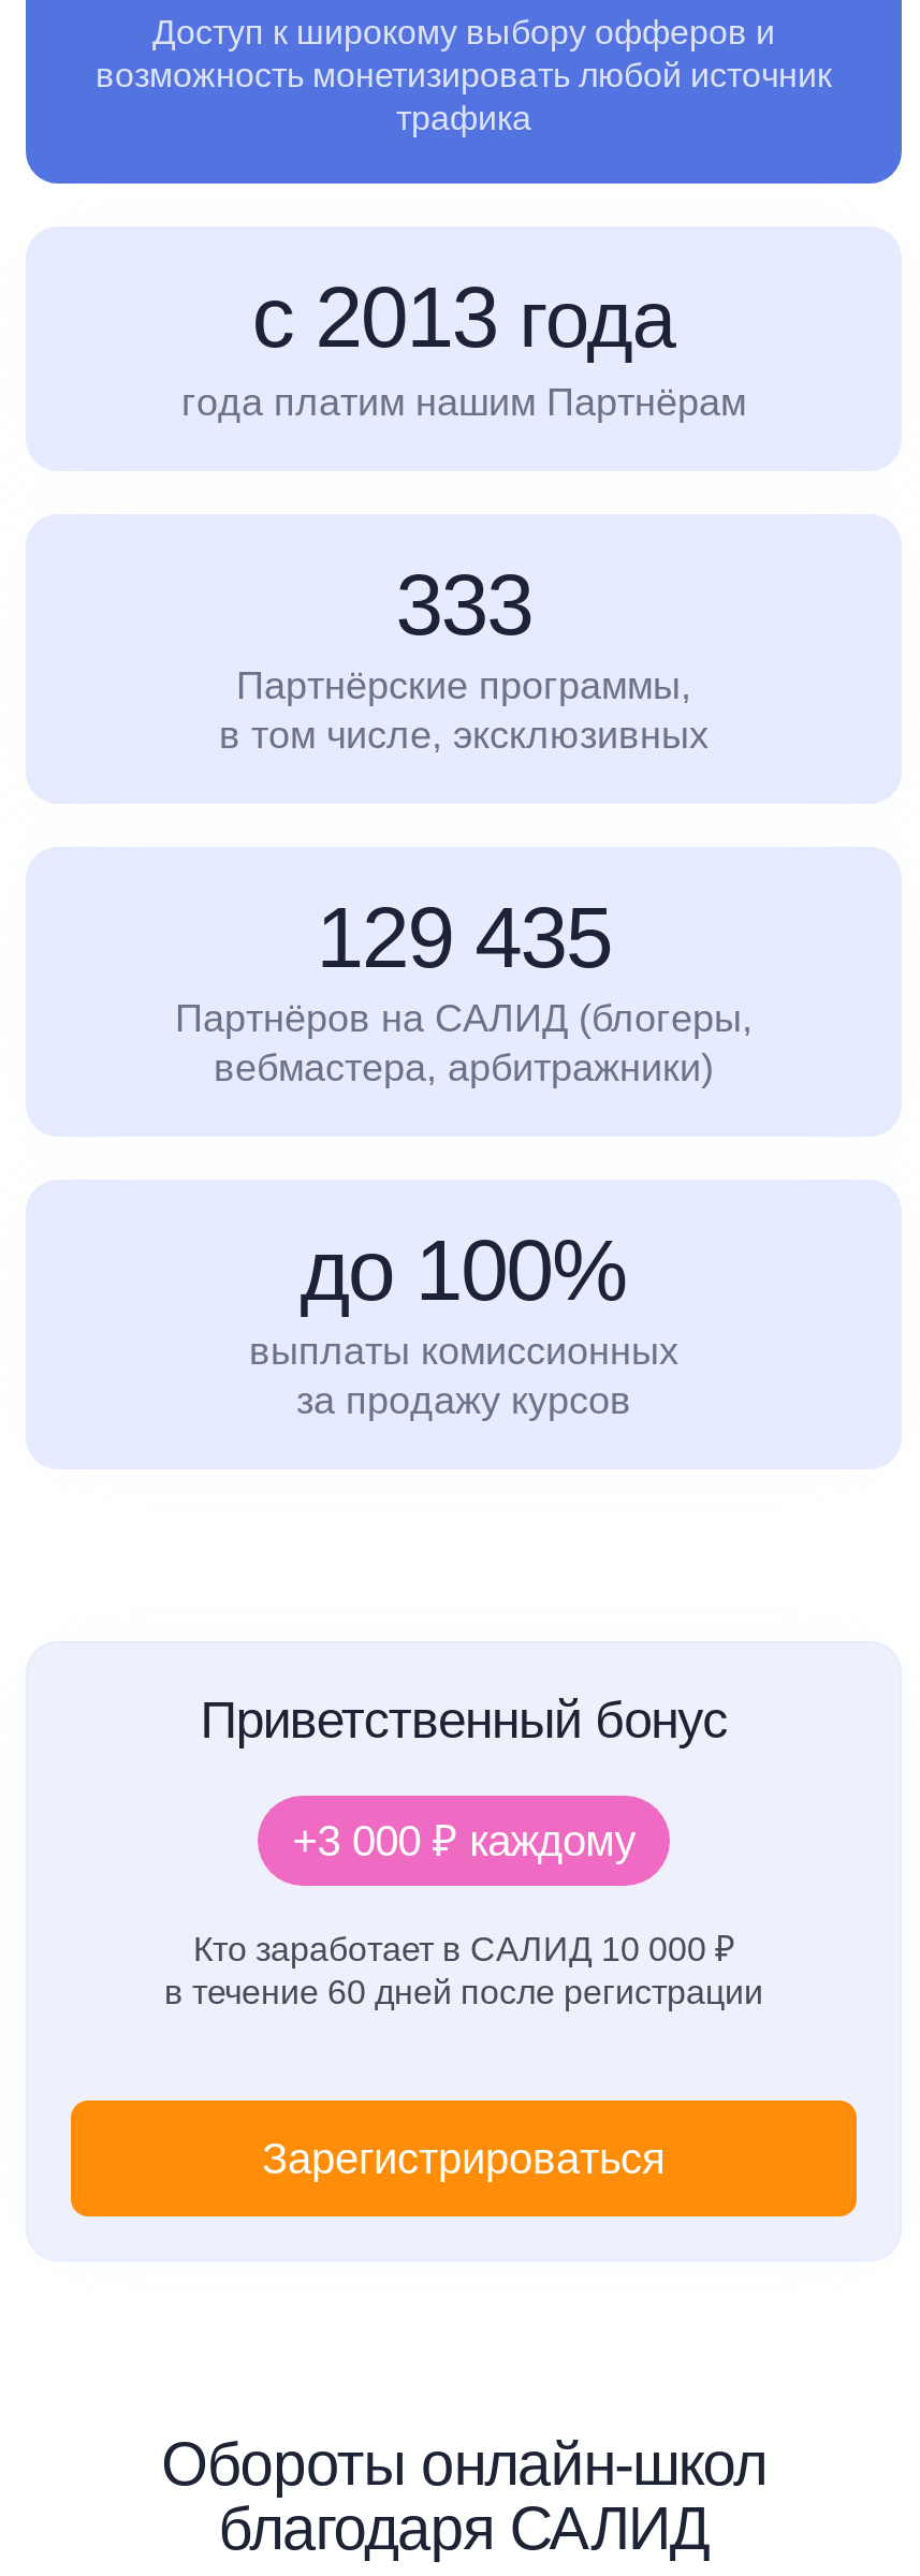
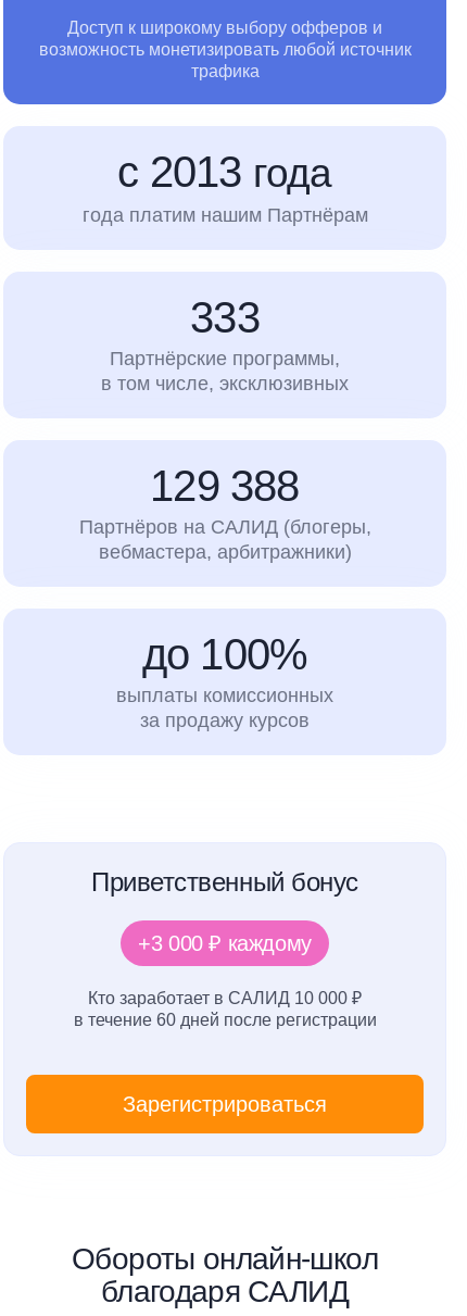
[316,890,611,984] 129 435 -> [150,462,299,510] 129 388

